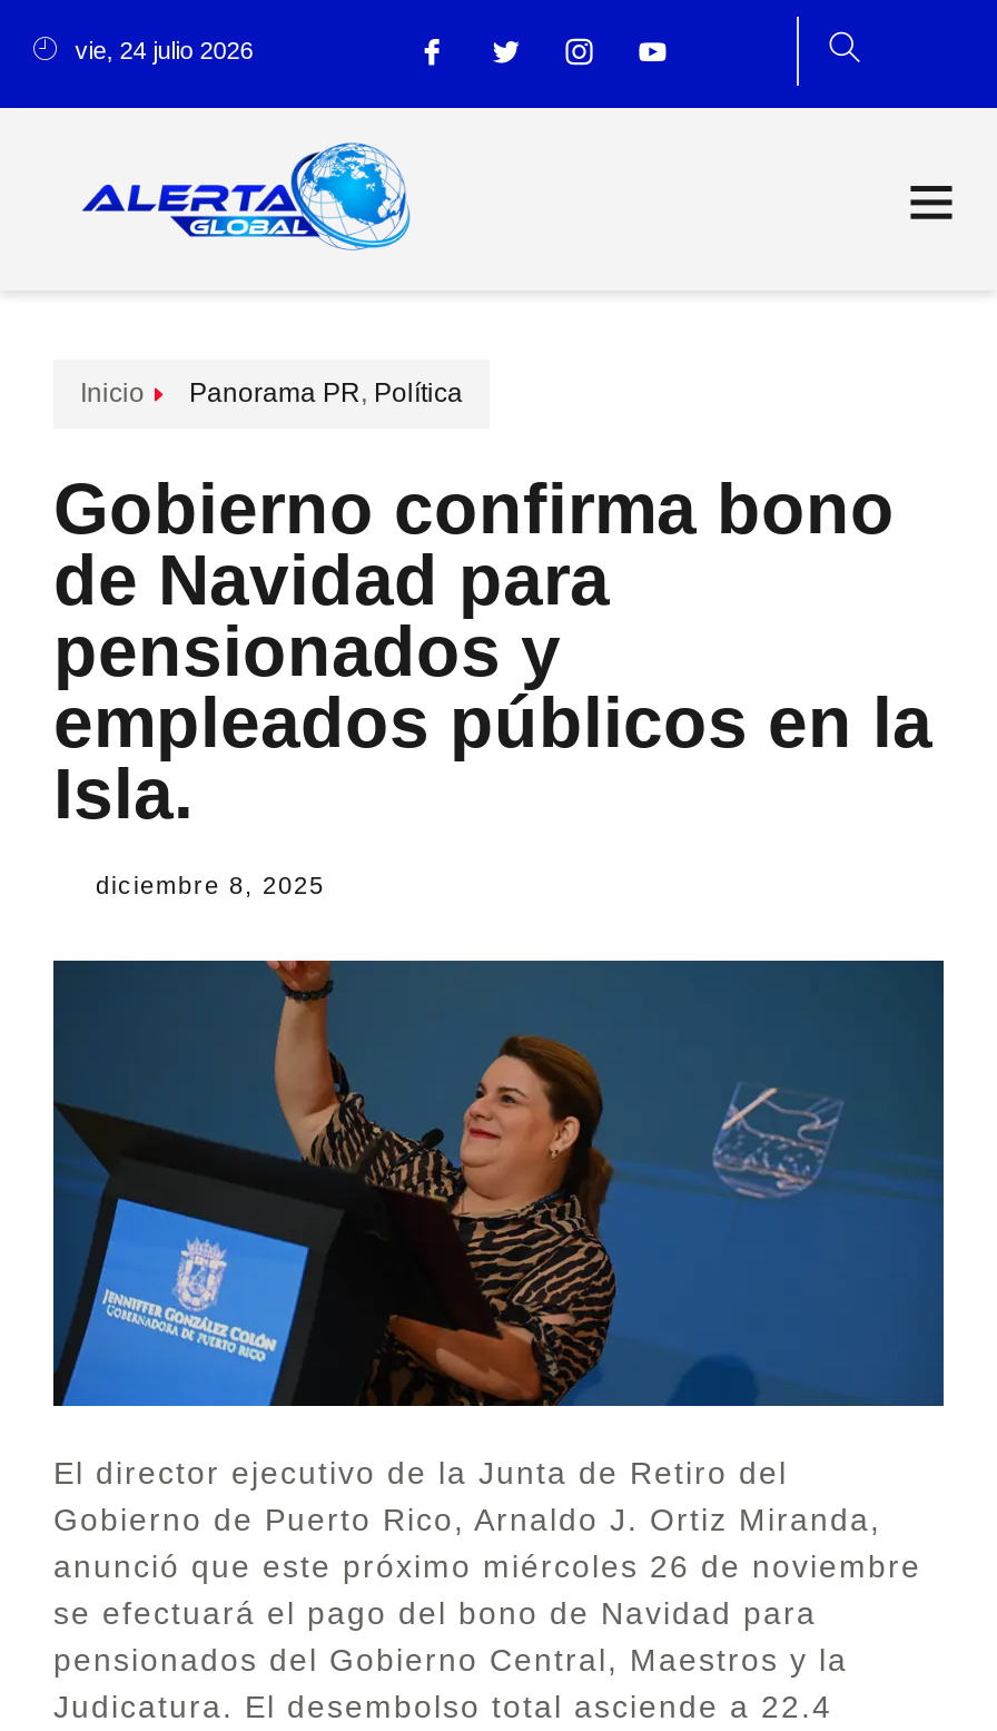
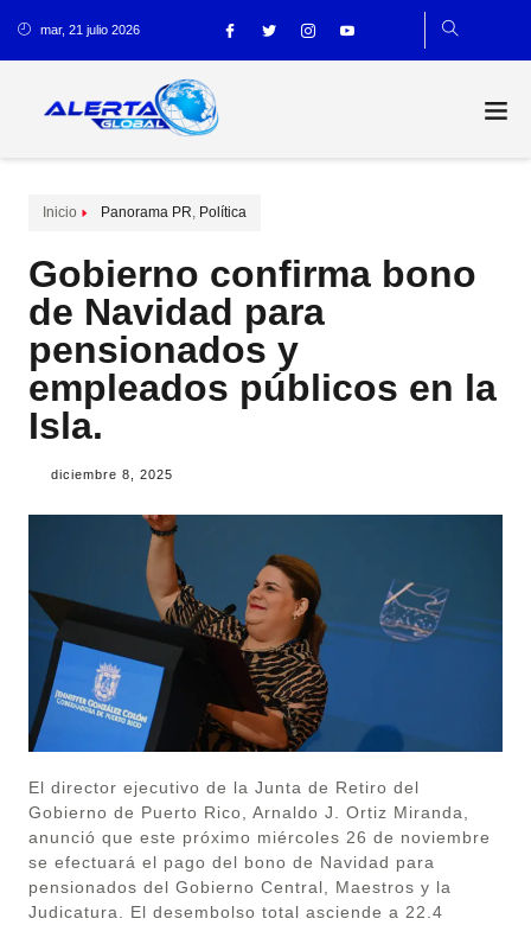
[75,37,253,63] vie, 24 julio 2026 -> [40,23,140,37] mar, 21 julio 2026

